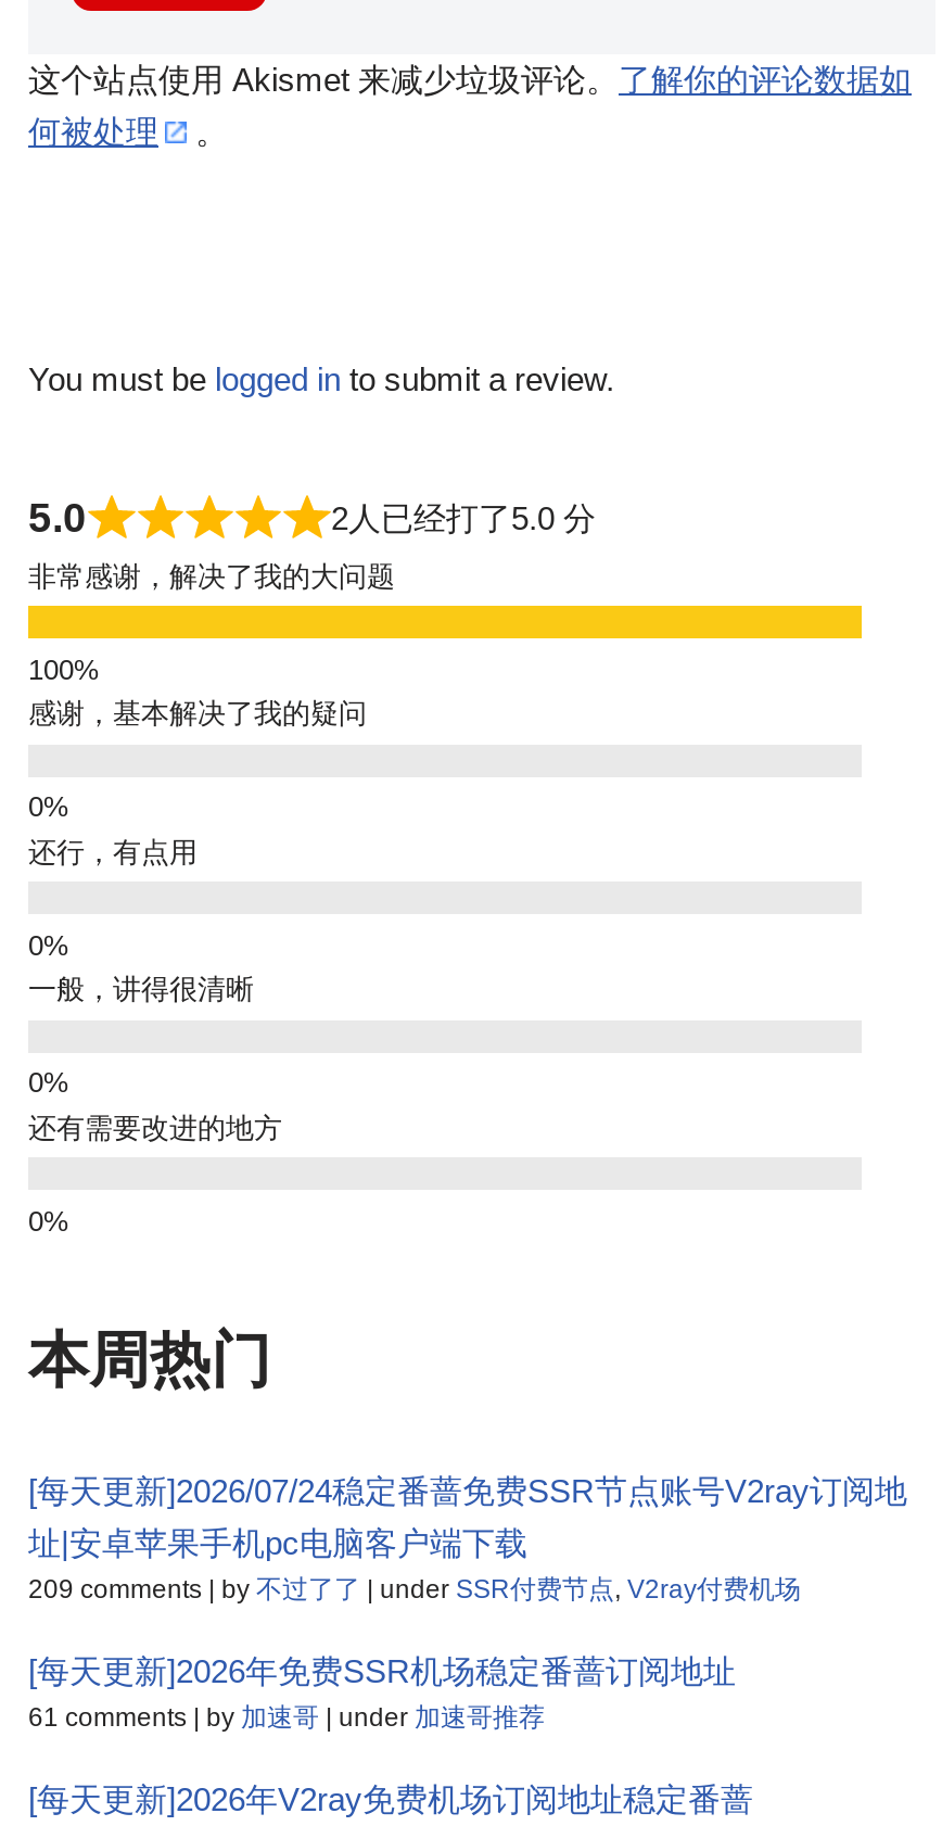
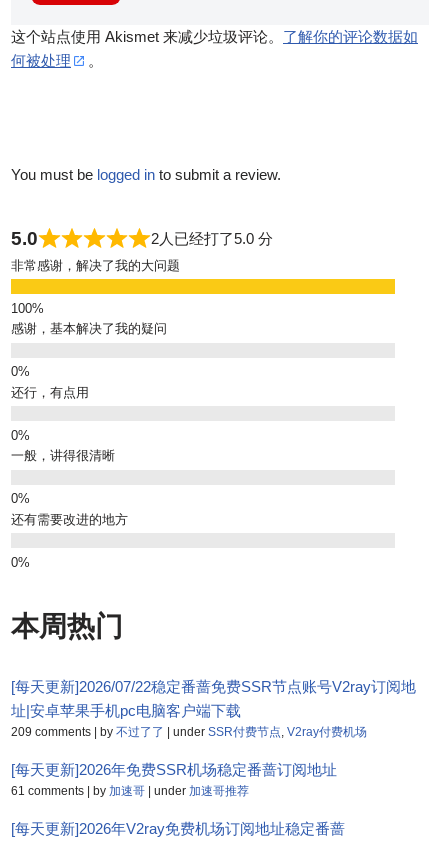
[28,1471,907,1508] [每天更新]2026/07/24稳定番蔷免费SSR节点账号V2ray订阅地 -> [11,677,416,694] [每天更新]2026/07/22稳定番蔷免费SSR节点账号V2ray订阅地

